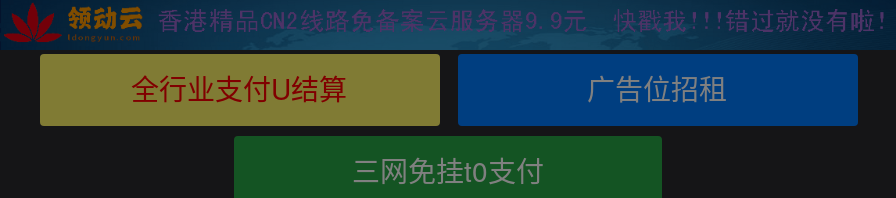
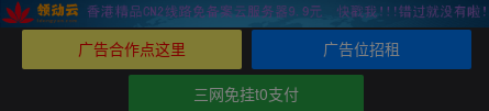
[131,69,347,109] 全行业支付U结算 -> [77,38,185,60] 广告合作点这里

